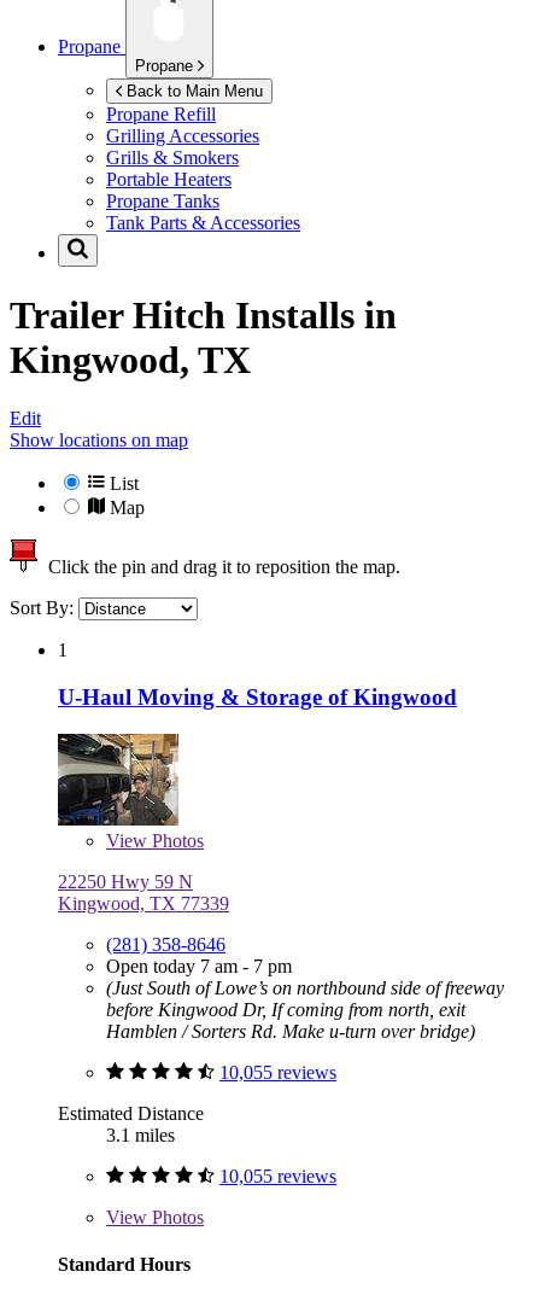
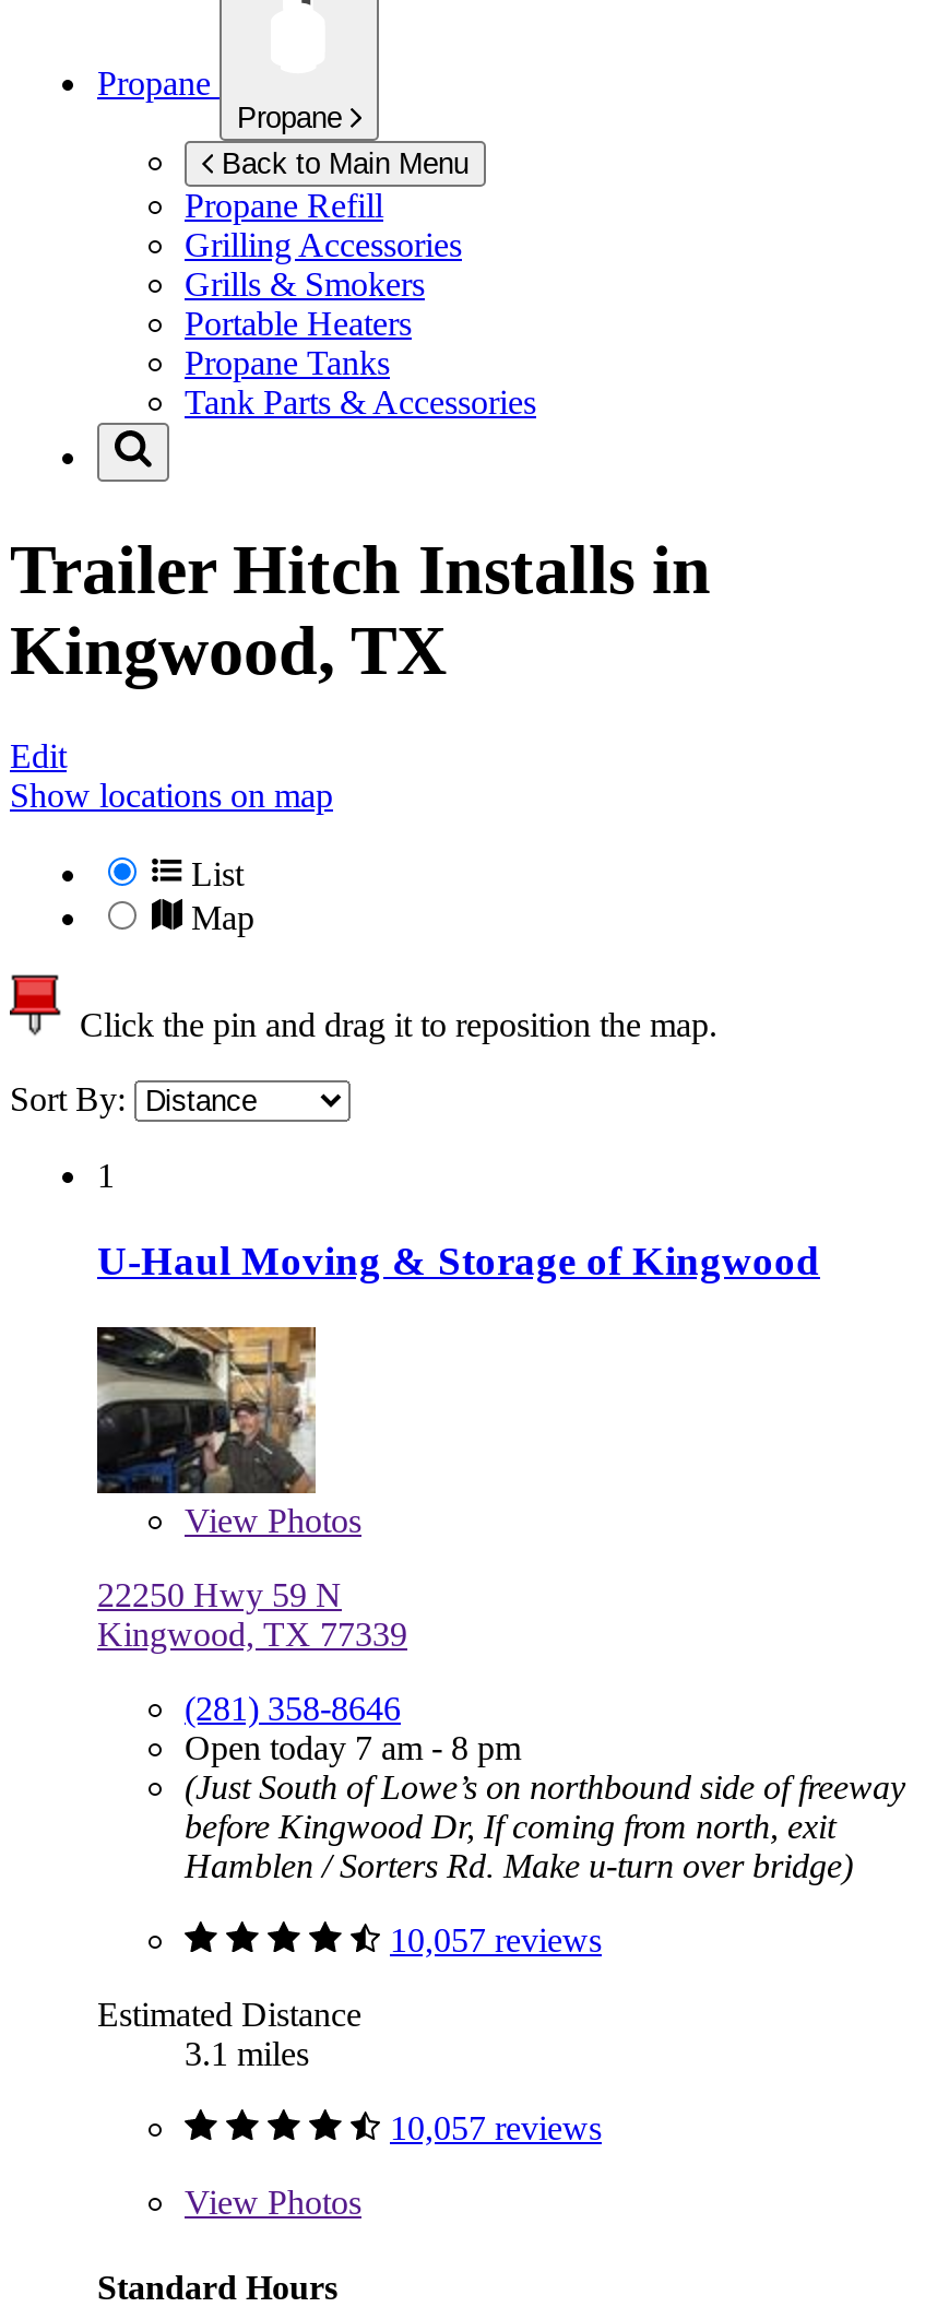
[106,955,292,976] Open today 7 am - 7 pm -> [185,1728,521,1765] Open today 7 am - 8 pm
[219,1061,336,1082] 10,055 reviews -> [390,1920,602,1957] 10,057 reviews
[219,1165,336,1186] 10,055 reviews -> [390,2108,602,2145] 10,057 reviews

